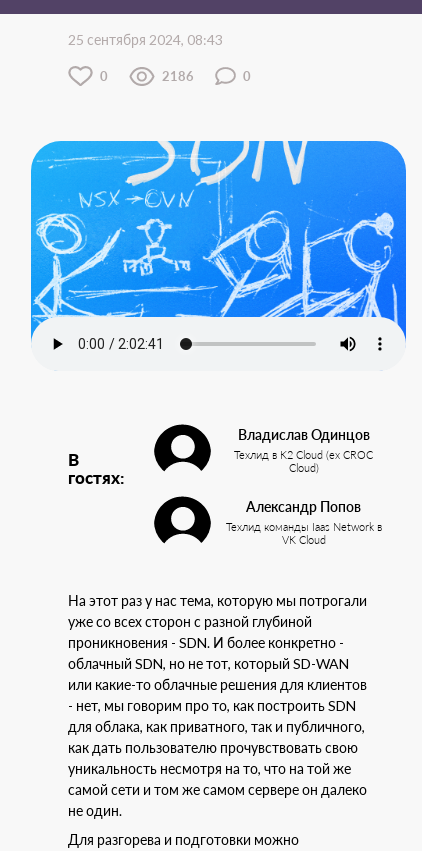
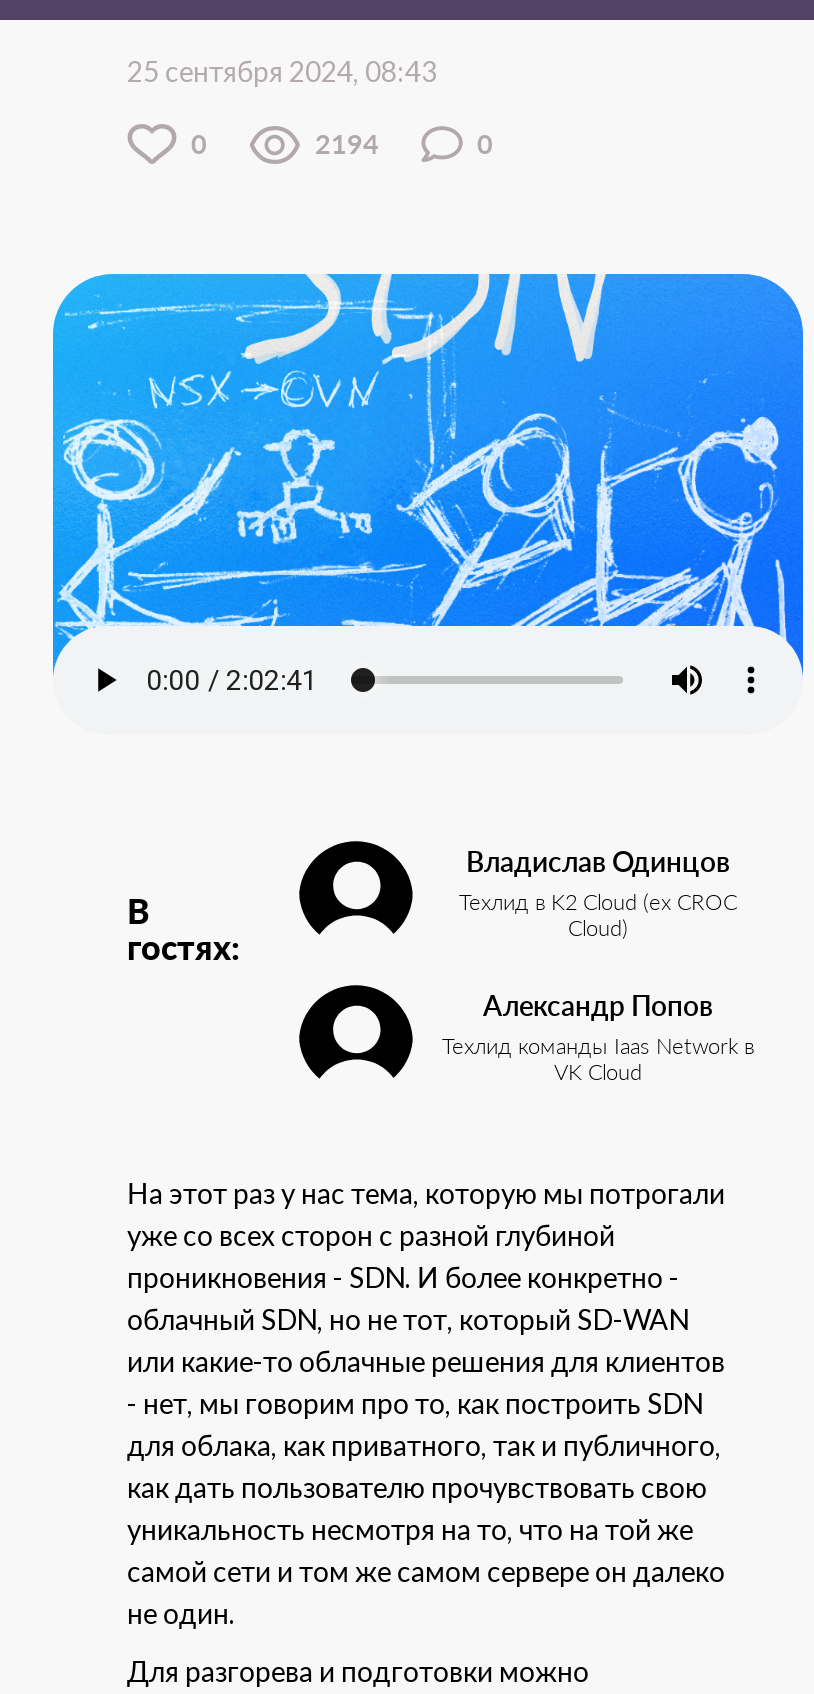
[162,68,194,84] 2186 -> [315,128,379,160] 2194

